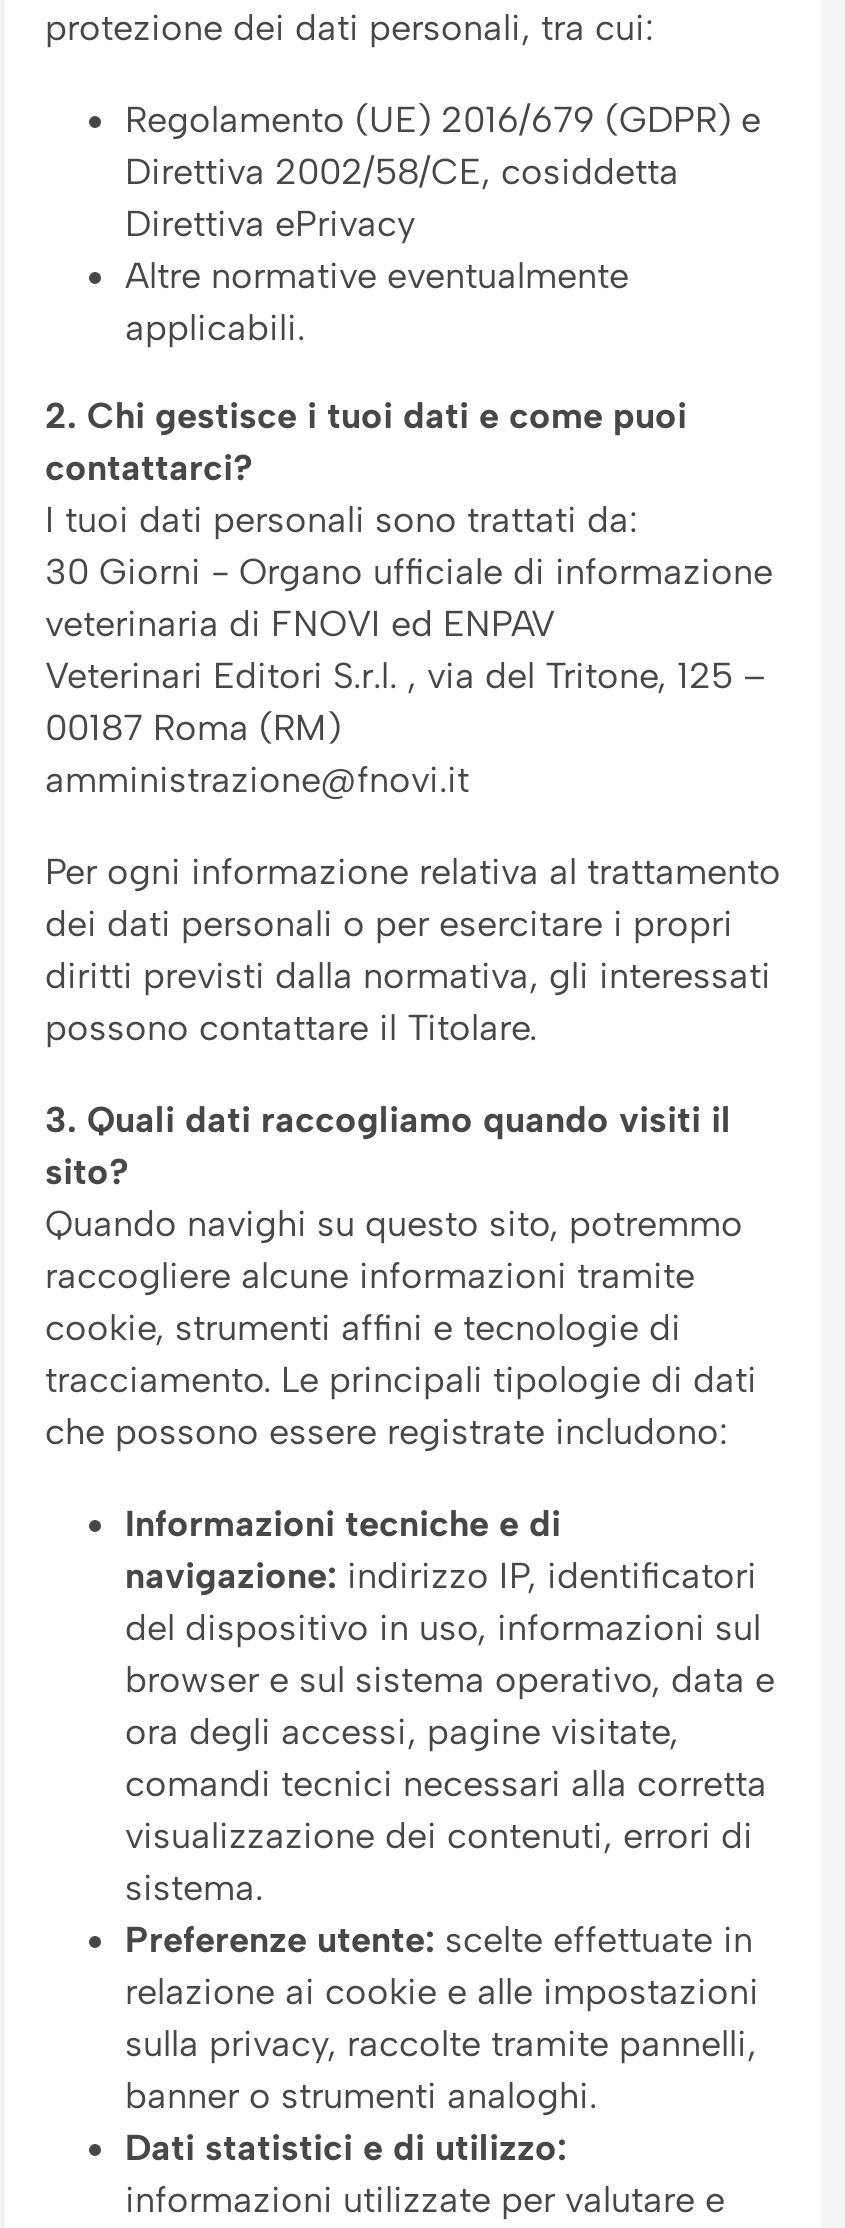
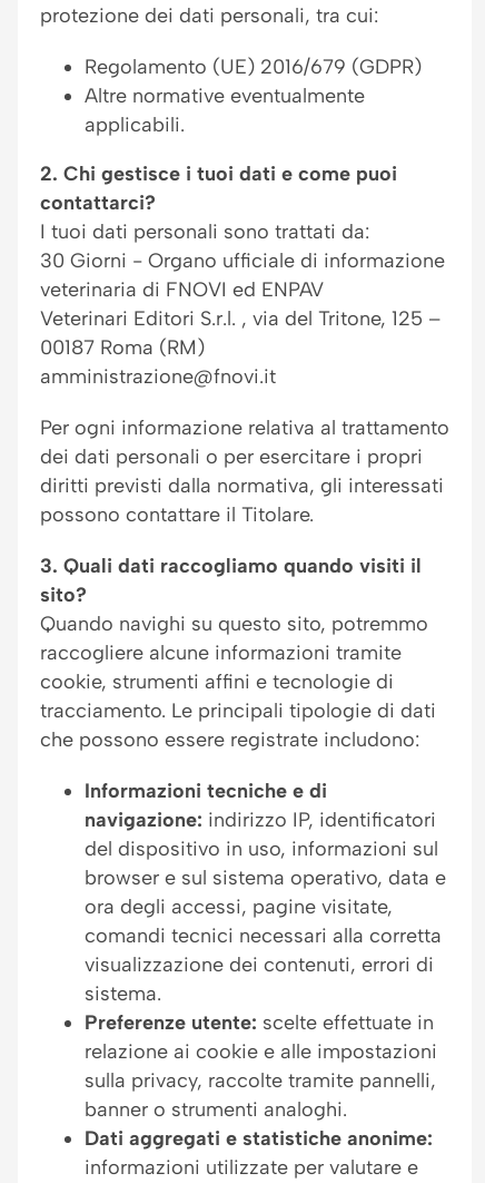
[125,98,761,246] Regolamento (UE) 2016/679 (GDPR) e | Direttiva 2002/58/CE, cosiddetta | Direttiva ePrivacy -> [85,55,422,79] Regolamento (UE) 2016/679 (GDPR)
[125,2126,567,2170] Dati statistici e di utilizzo: -> [85,1126,433,1151] Dati aggregati e statistiche anonime:

